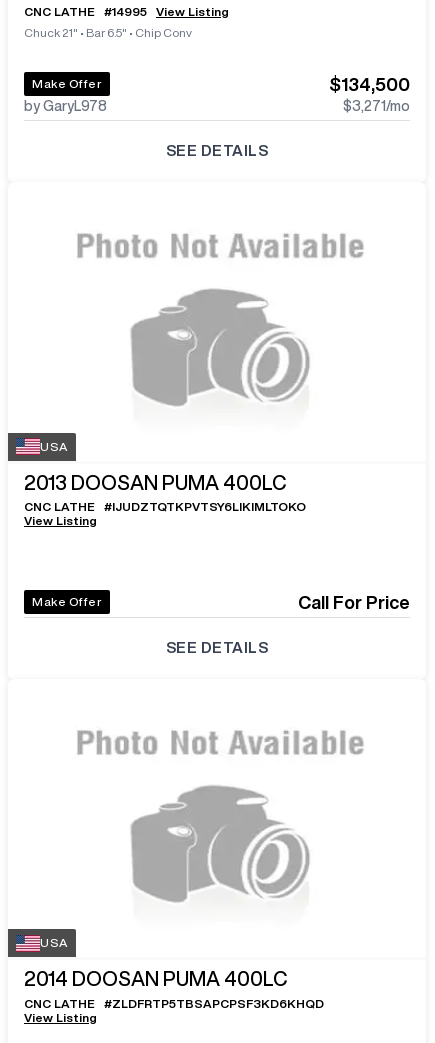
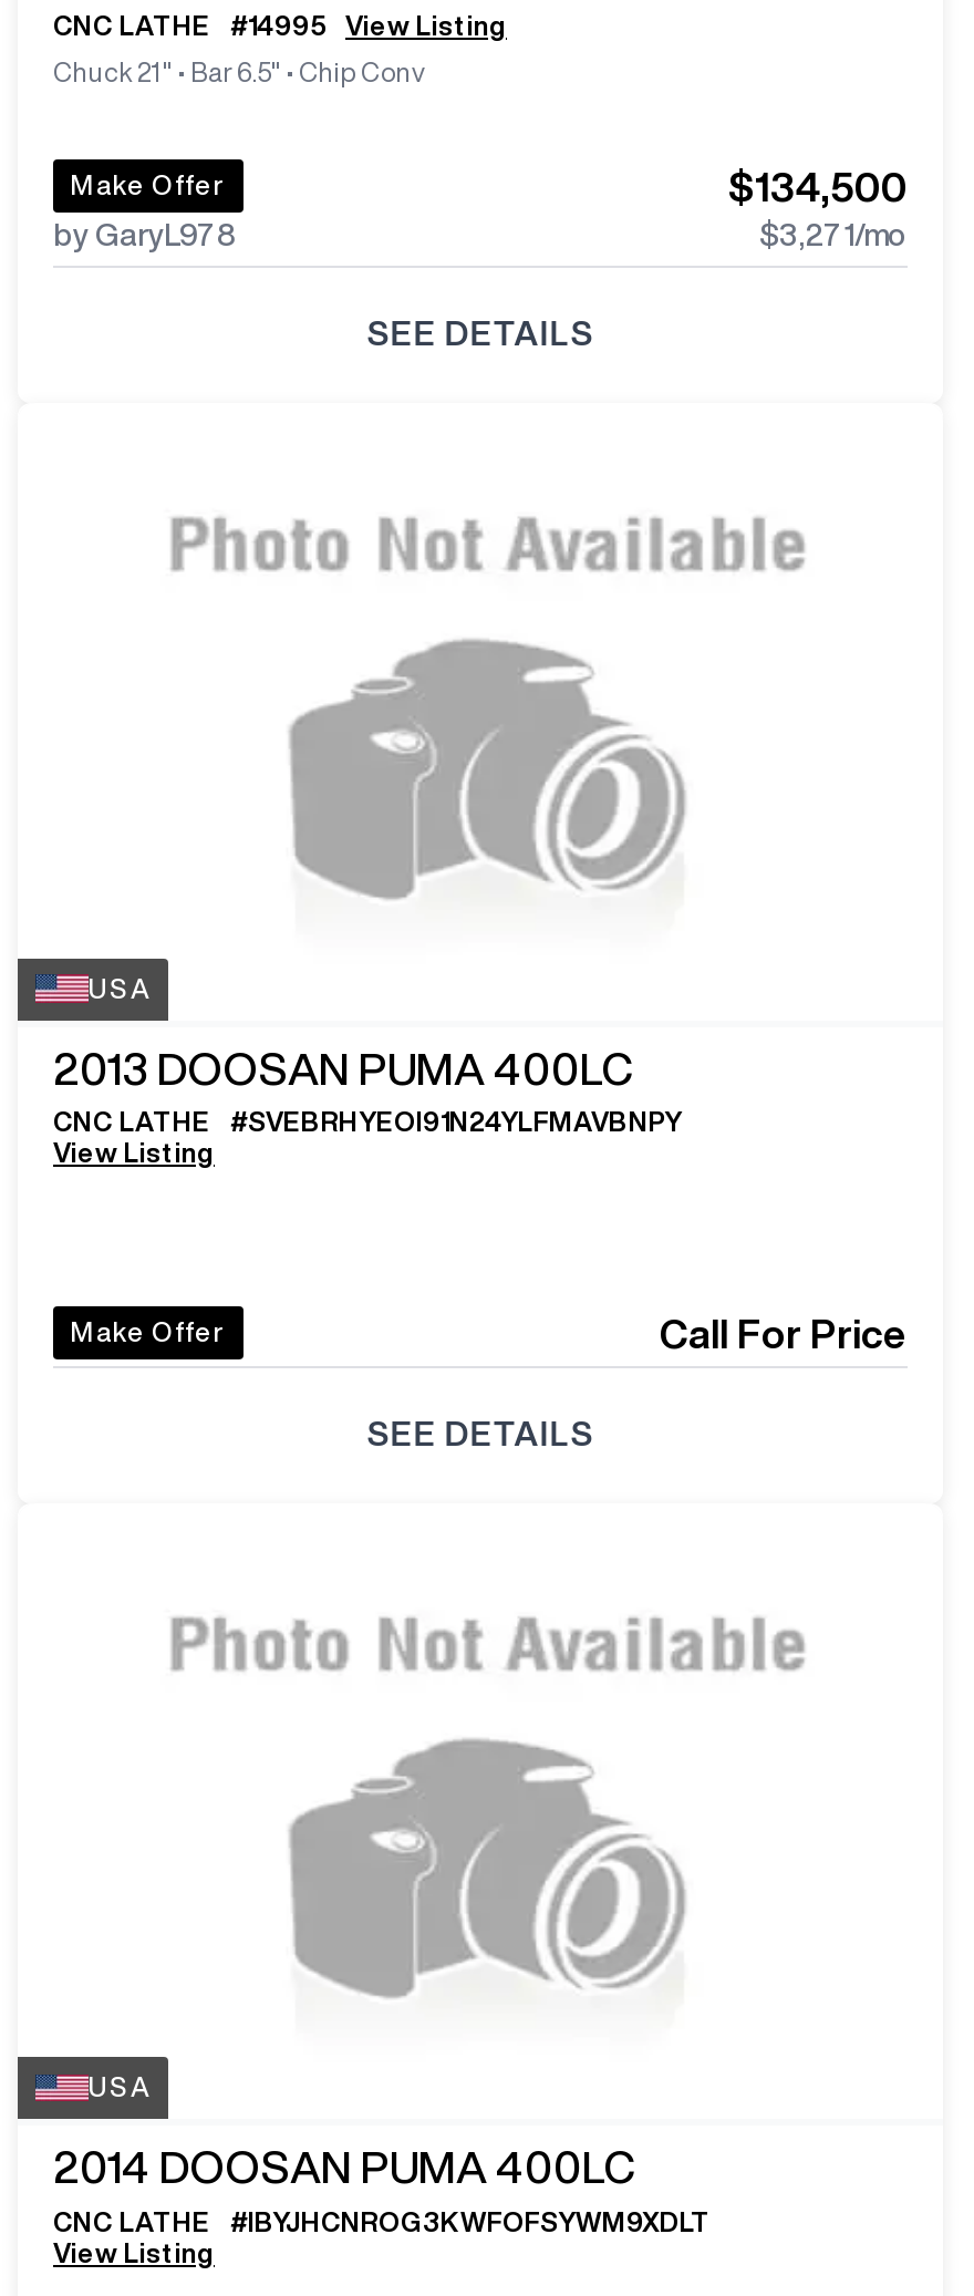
[24,500,306,513] CNC LATHE #IJUDZTQTKPVTSY6LIKIMLTOKO -> [53,1107,682,1136] CNC LATHE #SVEBRHYEOI91N24YLFMAVBNPY
[24,997,324,1010] CNC LATHE #ZLDFRTP5TBSAPCPSF3KD6KHQD -> [53,2207,711,2236] CNC LATHE #IBYJHCNROG3KWFOFSYWM9XDLT

